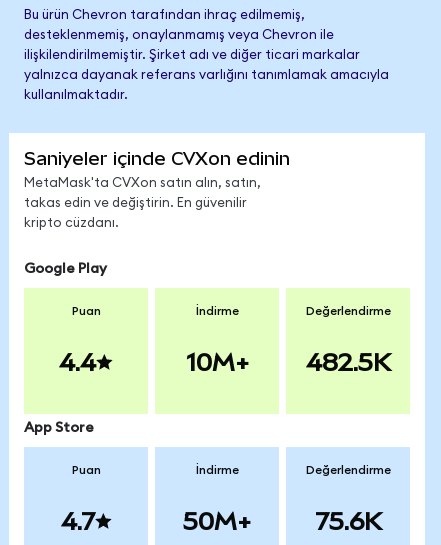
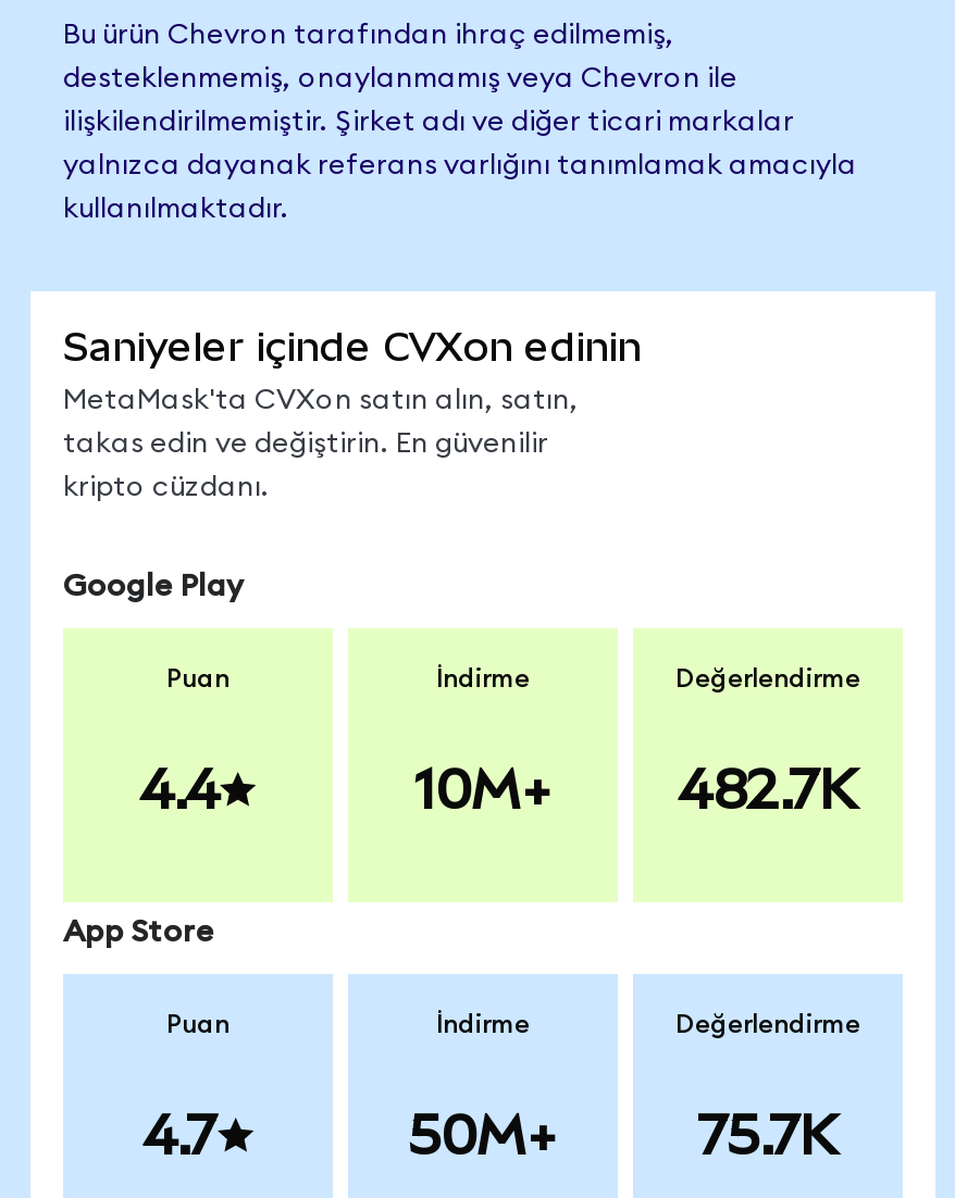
[305,348,390,376] 482.5K -> [678,759,858,820] 482.7K
[314,507,381,535] 75.6K -> [697,1105,839,1165] 75.7K

